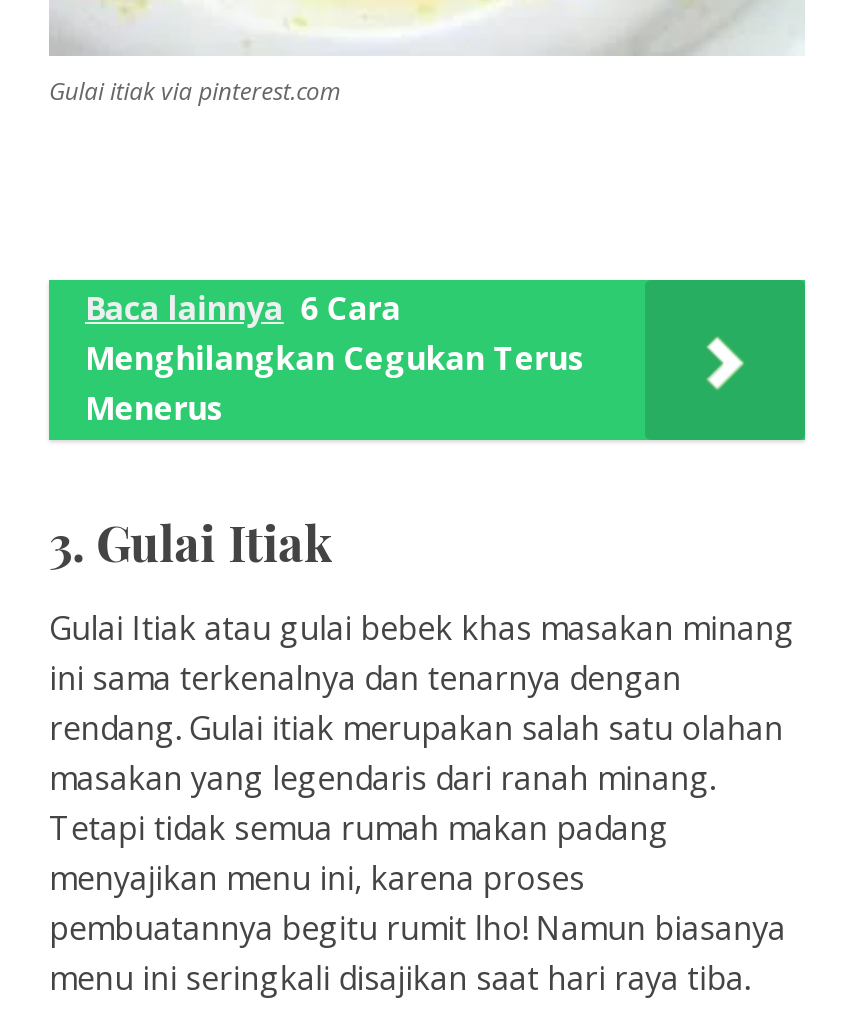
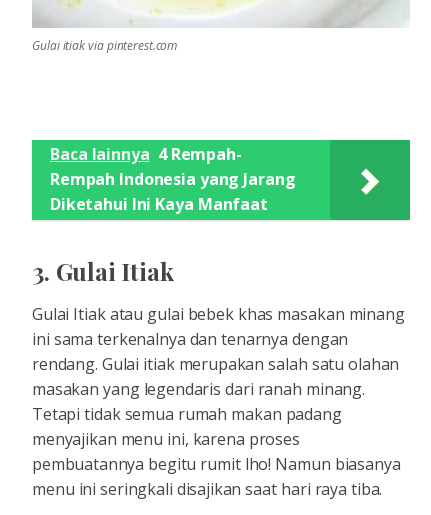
[85,285,584,429] Baca lainnya 6 Cara | Menghilangkan Cegukan Terus | Menerus -> [50,143,295,215] Baca lainnya 4 Rempah- | Rempah Indonesia yang Jarang | Diketahui Ini Kaya Manfaat

